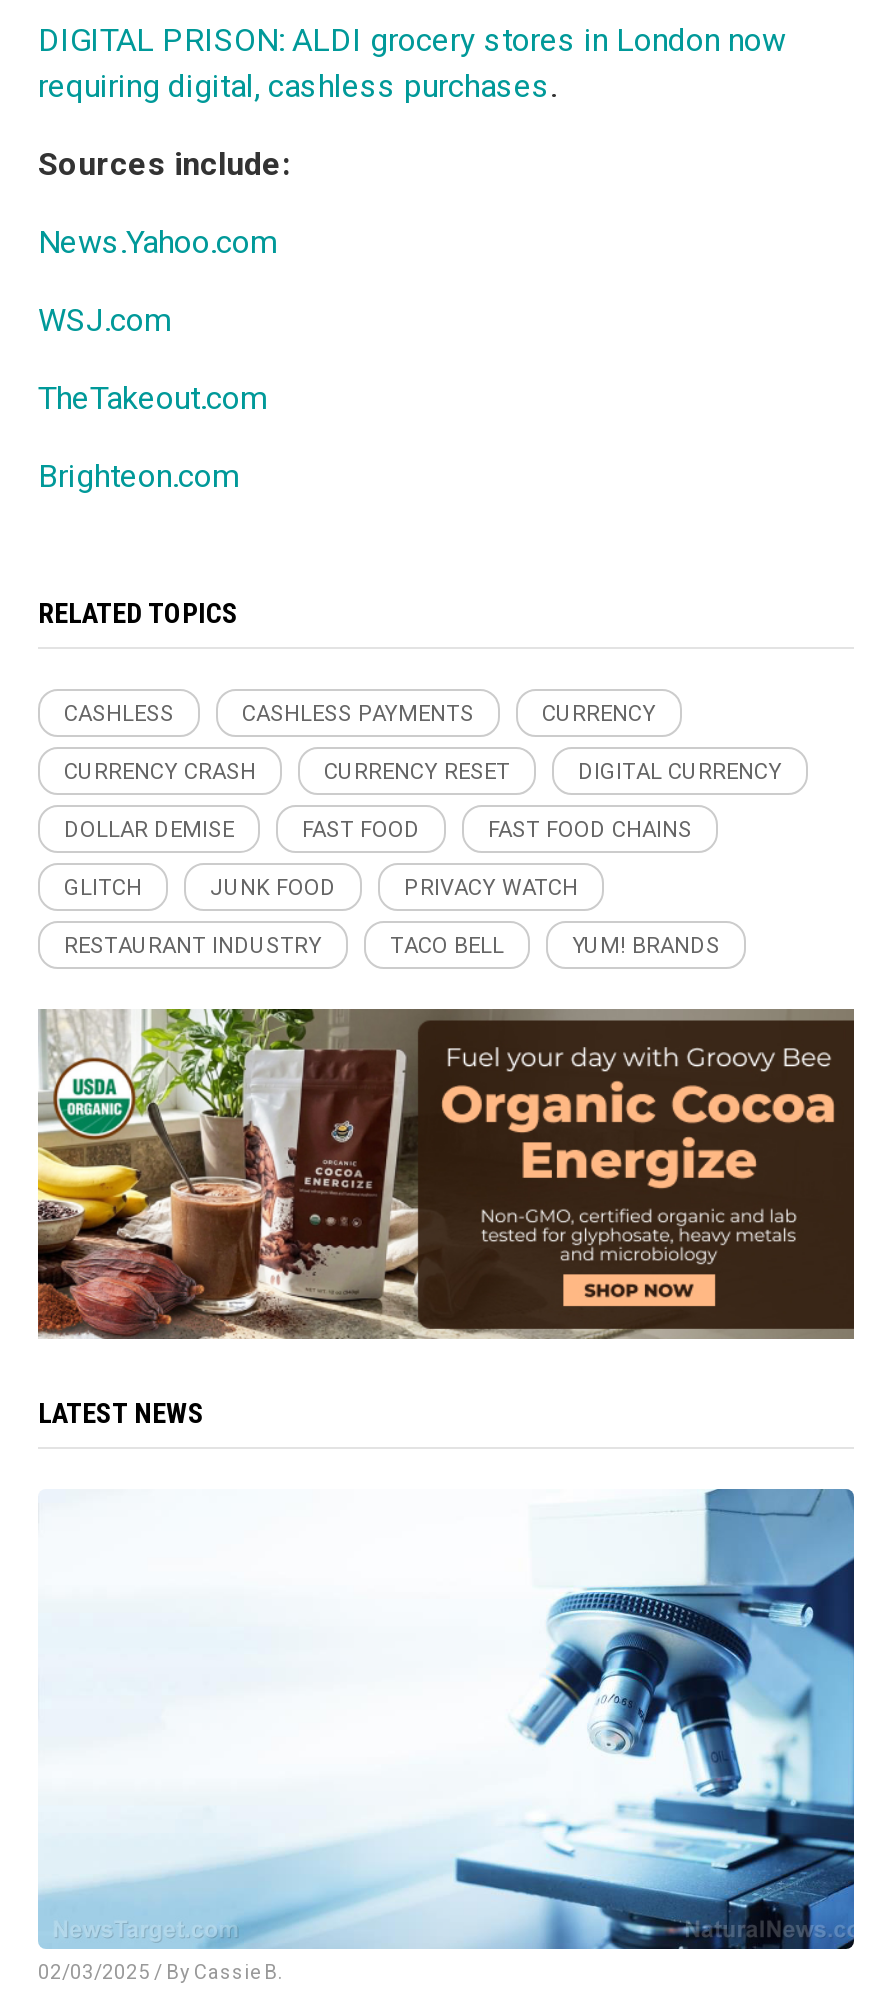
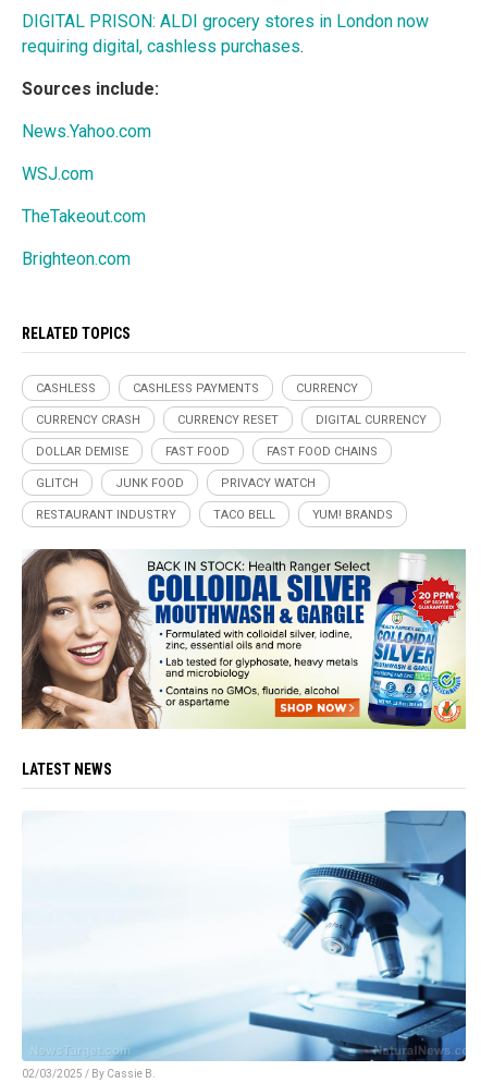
[36,1007,856,1341] [image] -> [21,548,467,730] [image]

